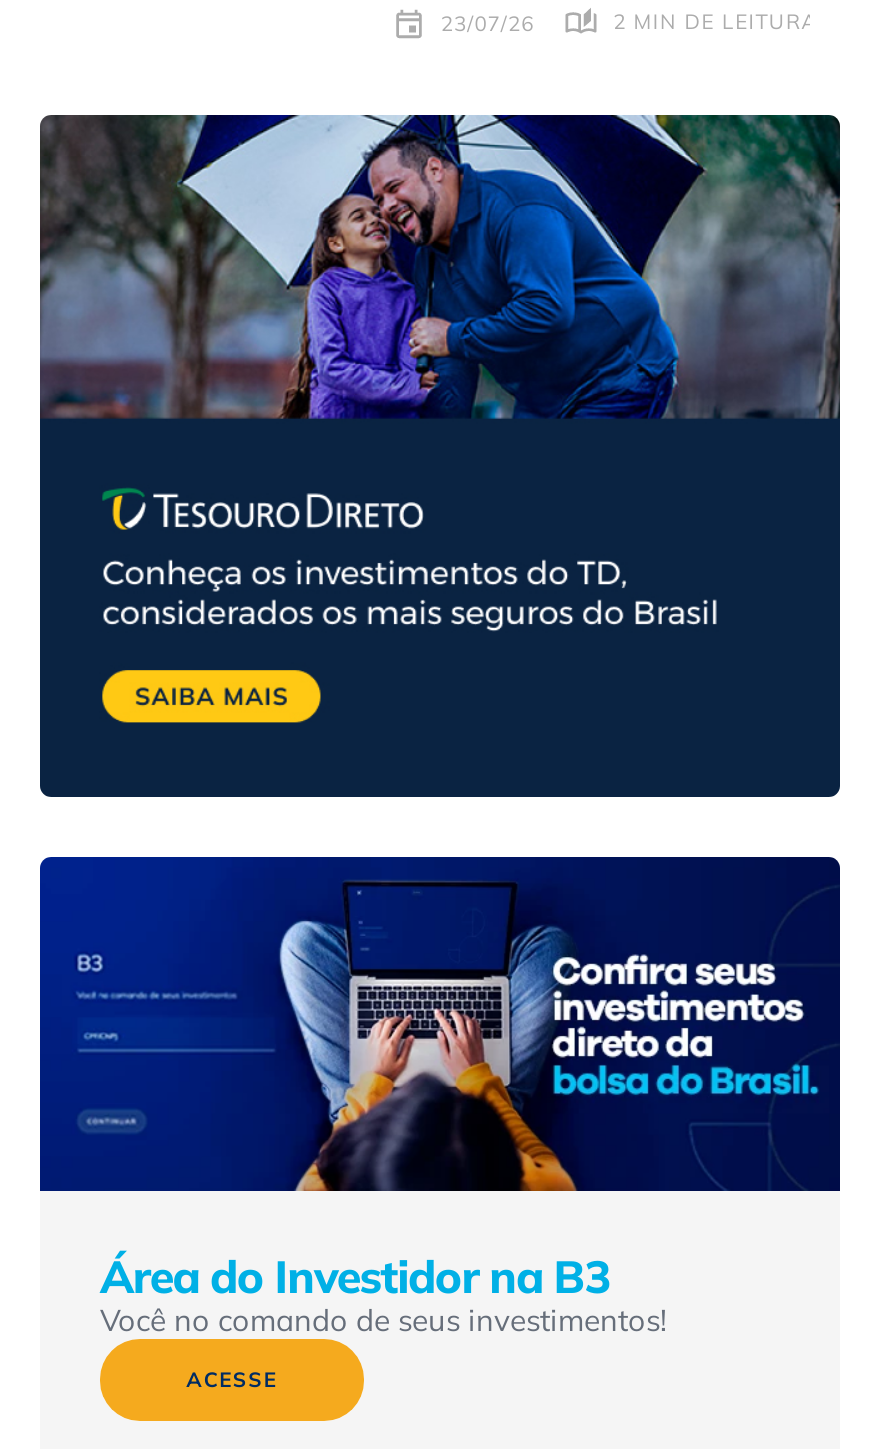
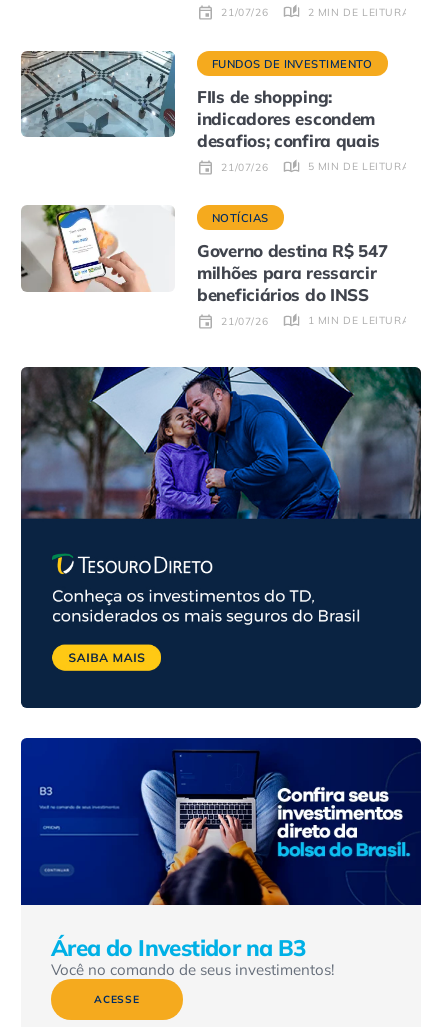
[441,11,534,37] 23/07/26 -> [221,6,268,19] 21/07/26
none -> [20,50,410,174] [image] | FUNDOS DE INVESTIMENTO | FIIs de shopping: | indicadores escondem | desafios; confira quais | 21/07/26 | 5 MIN DE LEITURA
none -> [20,204,151,293] [image]
none -> [197,211,410,328] NOTÍCIAS | Governo destina R$ 547 | milhões para ressarcir | beneficiários do INSS | 21/07/26 | 1 MIN DE LEITURA

